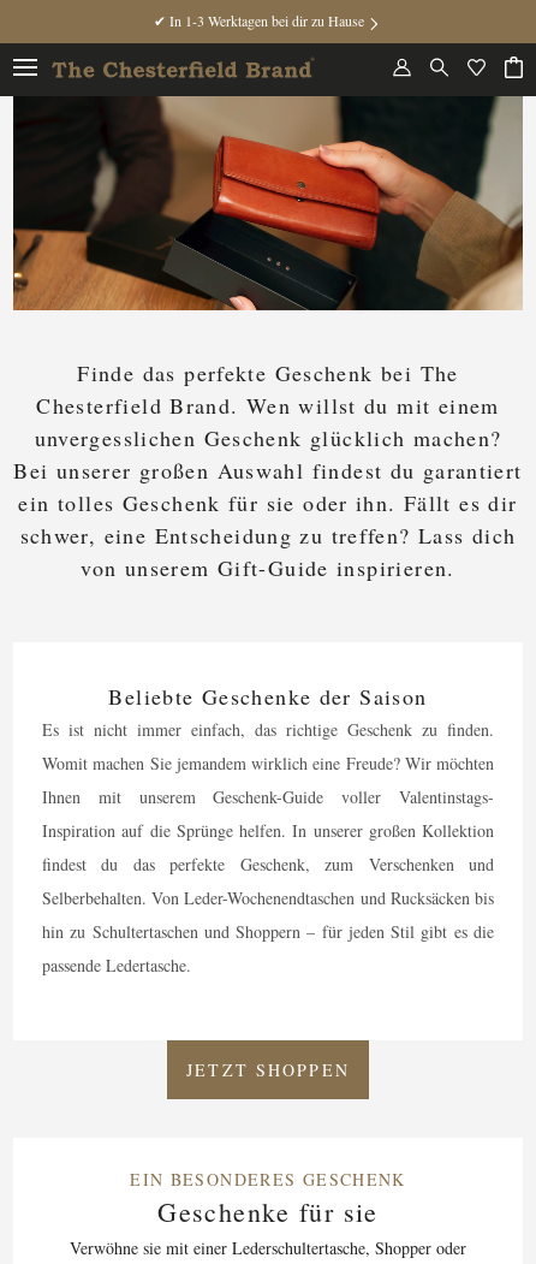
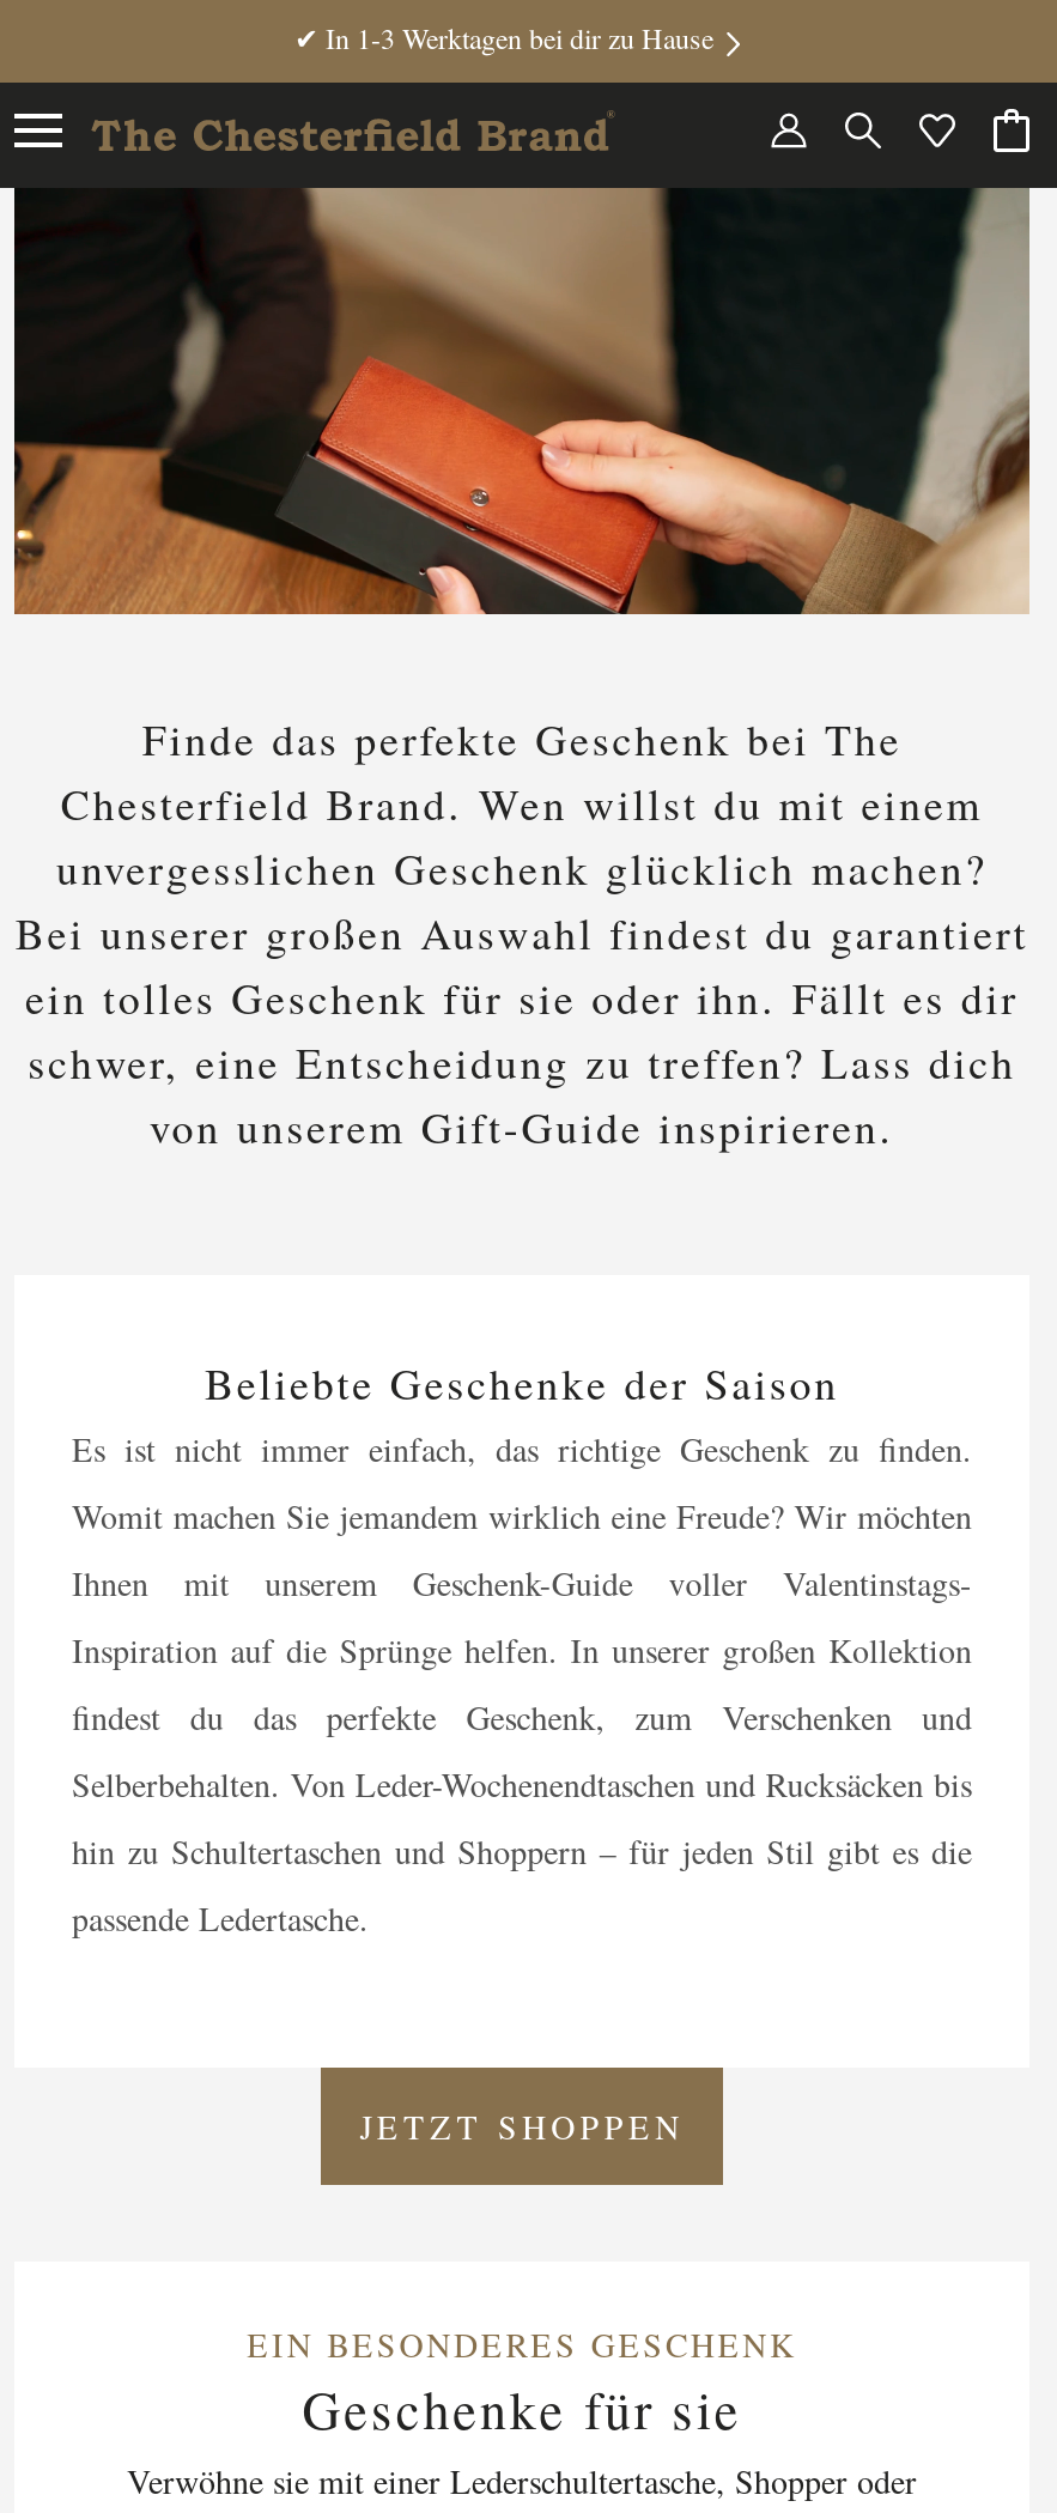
[13,136,523,311] [image] -> [14,269,1029,617] [image]

